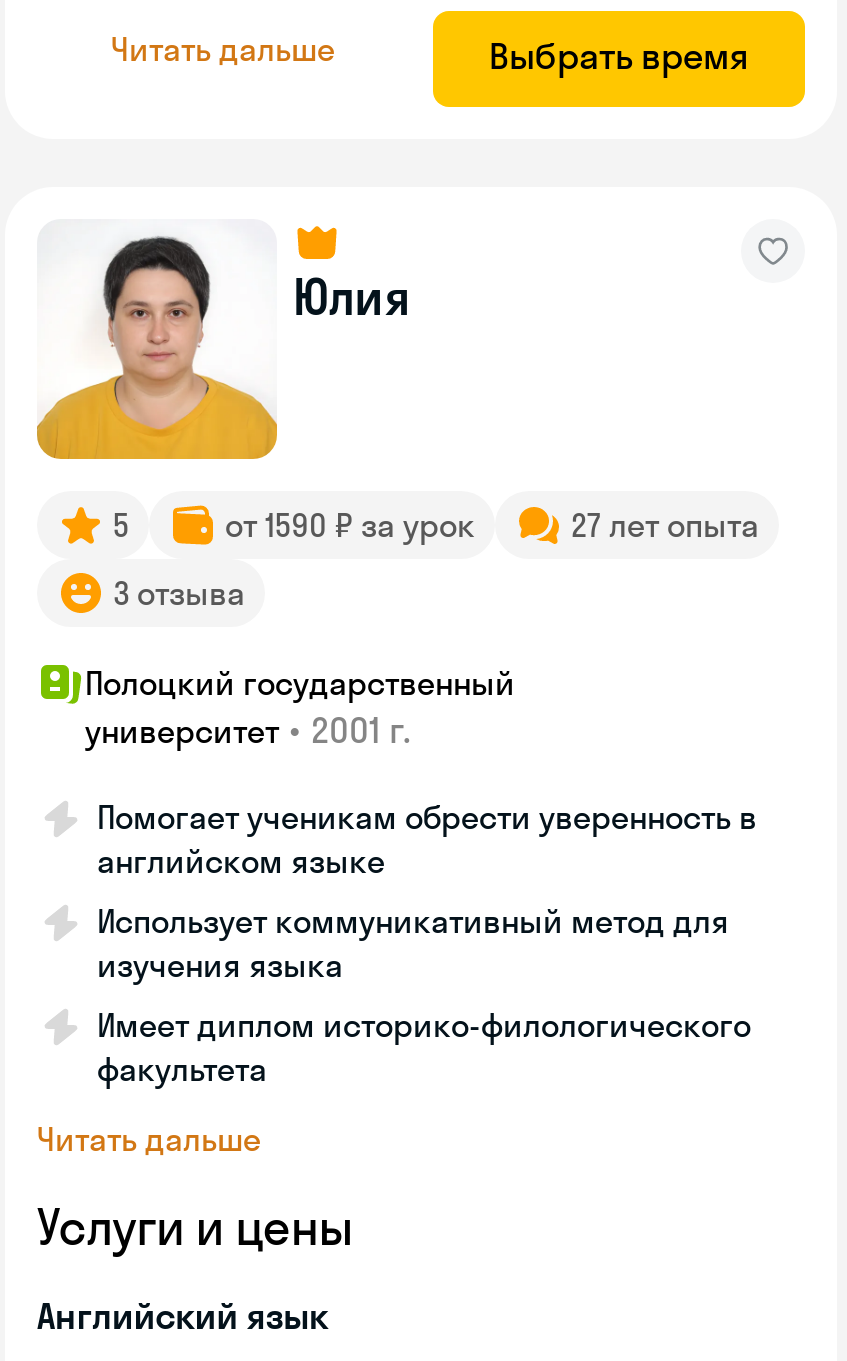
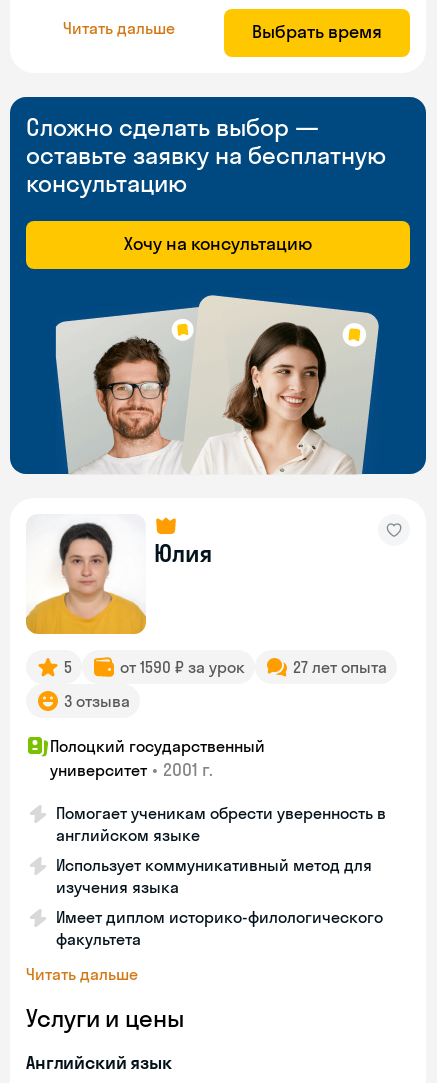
none -> [9,96,427,475] [image] | Сложно сделать выбор — | оставьте заявку на бесплатную | консультацию | Хочу на консультацию

